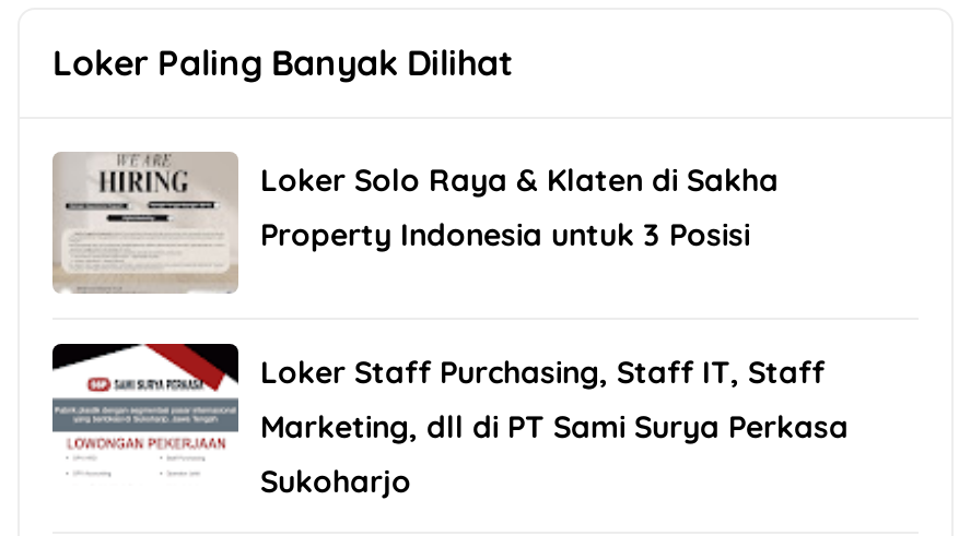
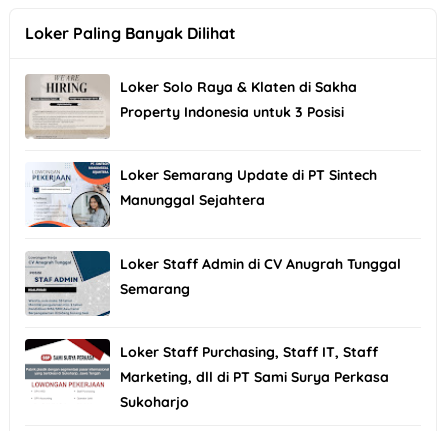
none -> [24,250,401,317] [image] | Loker Staff Admin di CV Anugrah Tunggal | Semarang
none -> [28,161,377,228] [image] | Loker Semarang Update di PT Sintech | Manunggal Sejahtera

